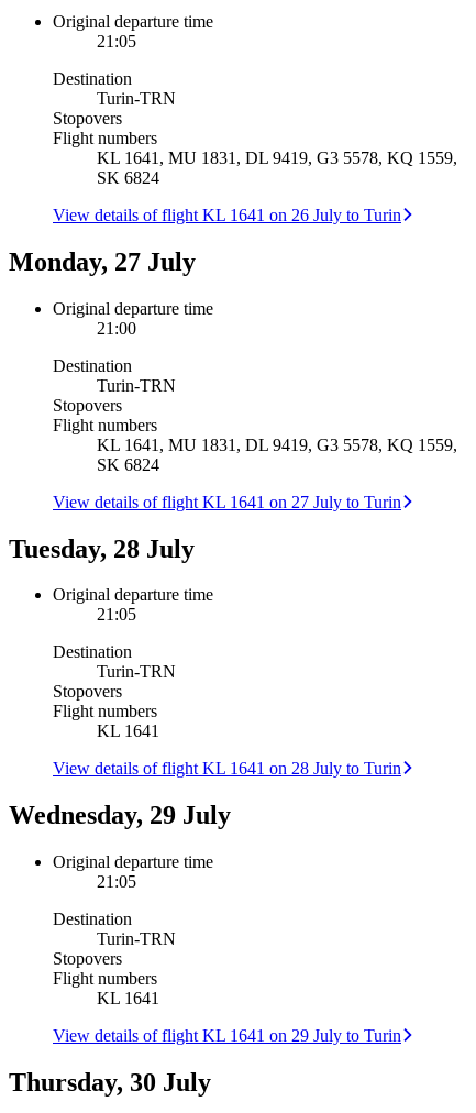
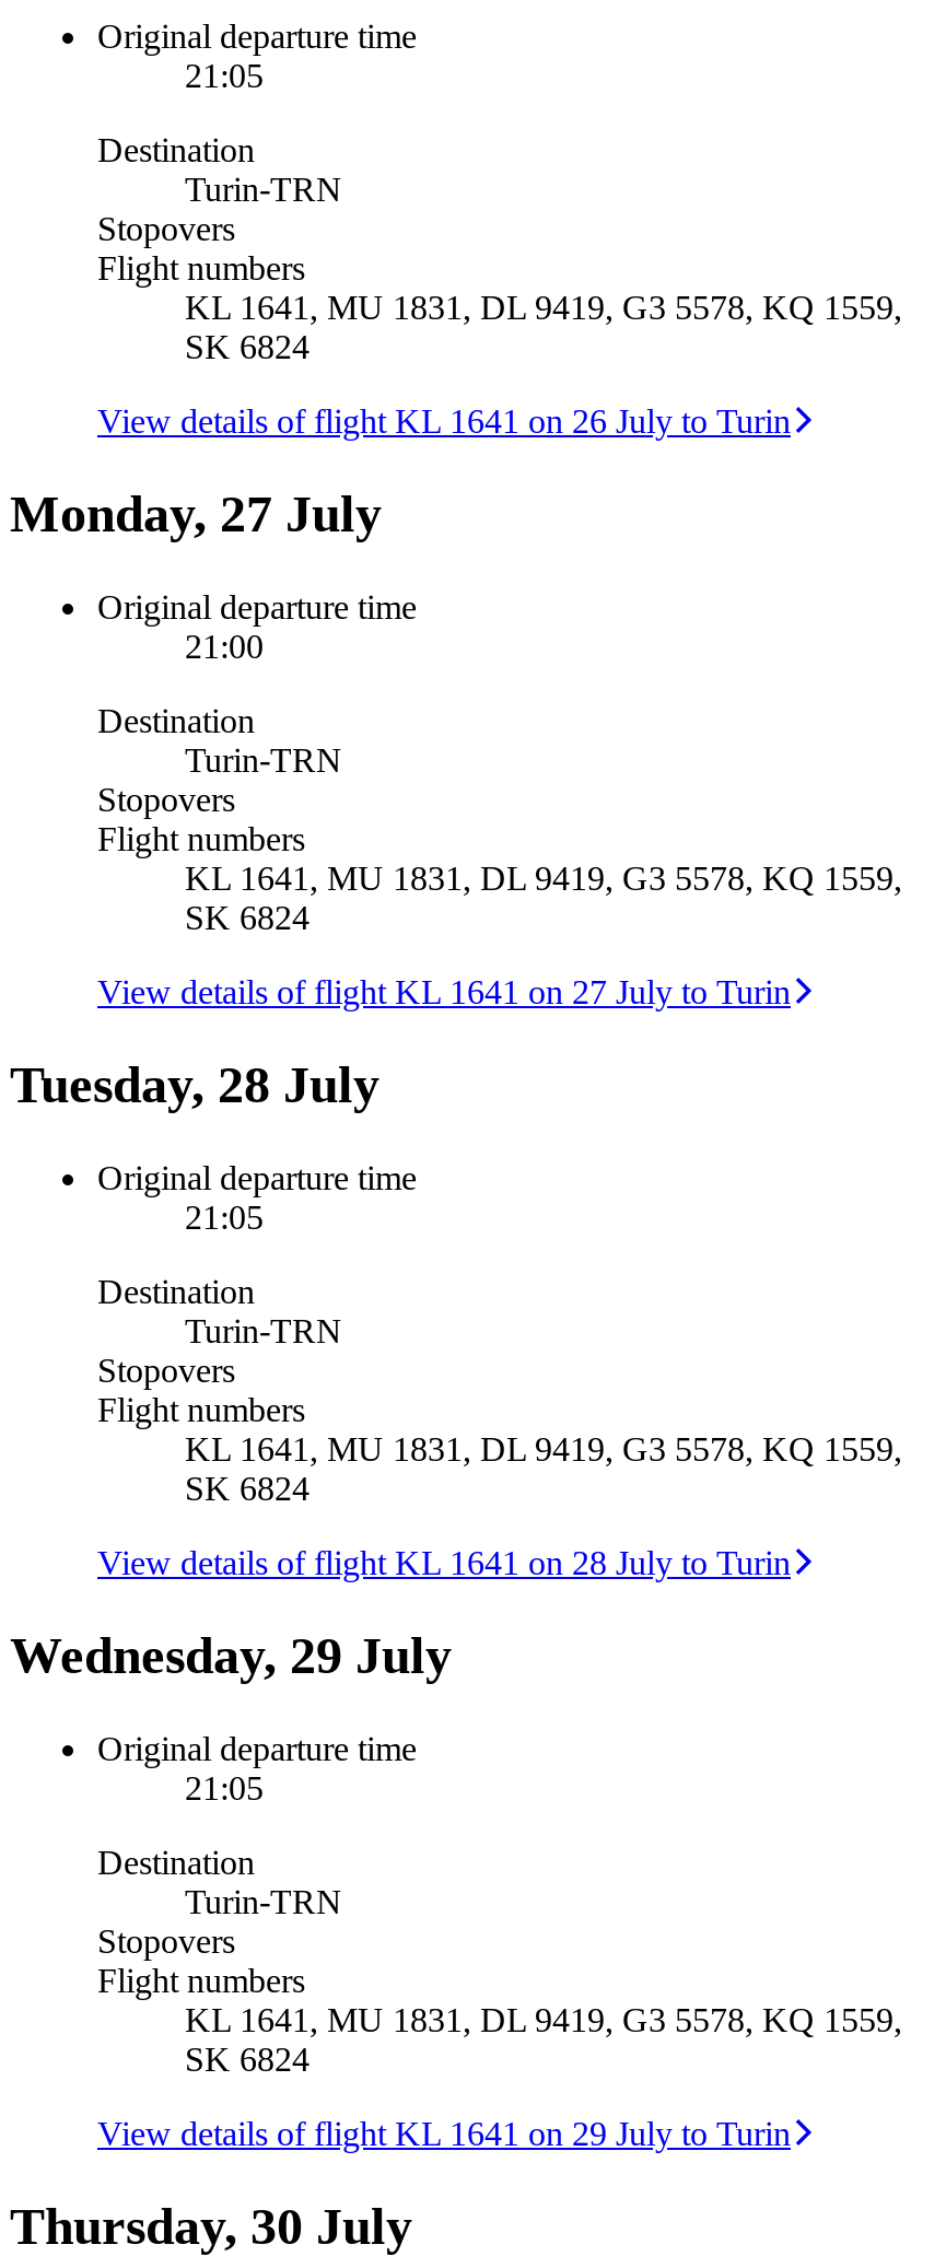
[97,722,159,741] KL 1641 -> [185,1430,902,1507] KL 1641, MU 1831, DL 9419, G3 5578, KQ 1559, | SK 6824
[97,989,159,1008] KL 1641 -> [185,2001,902,2077] KL 1641, MU 1831, DL 9419, G3 5578, KQ 1559, | SK 6824

